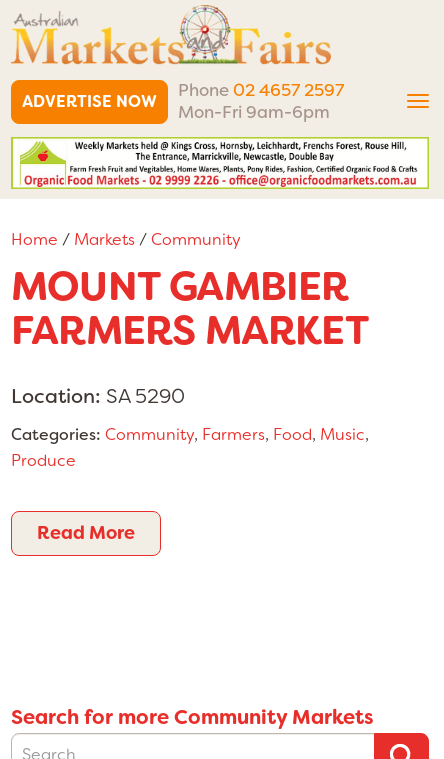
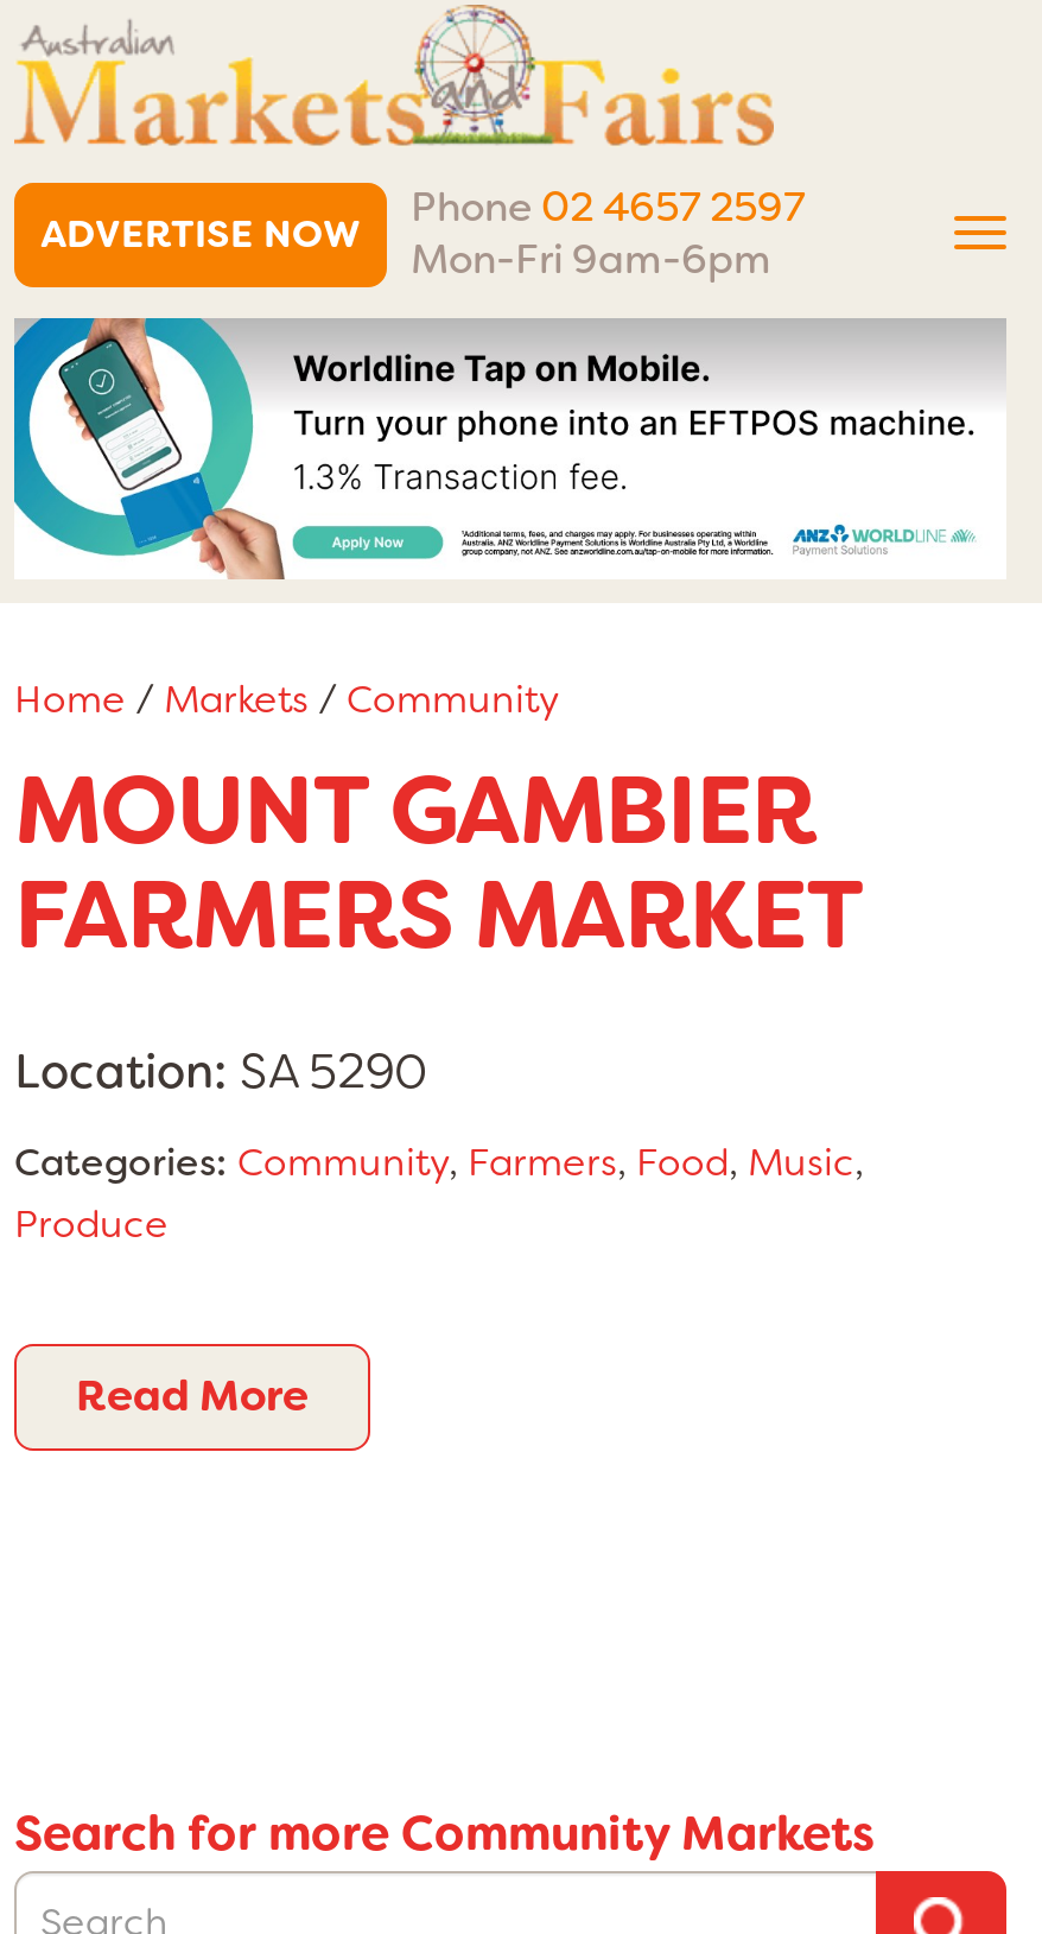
[10,136,430,190] [image] -> [12,316,1004,579] [image]

